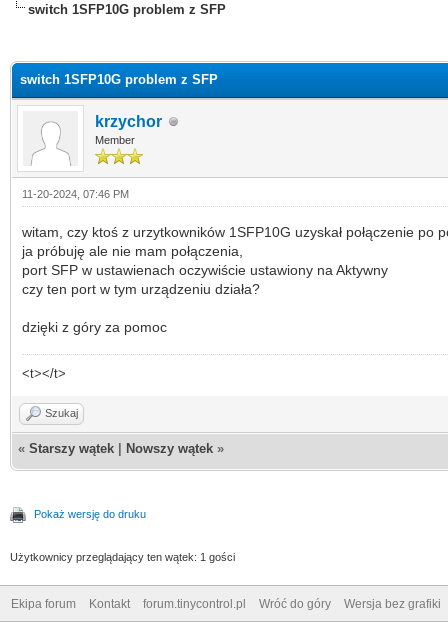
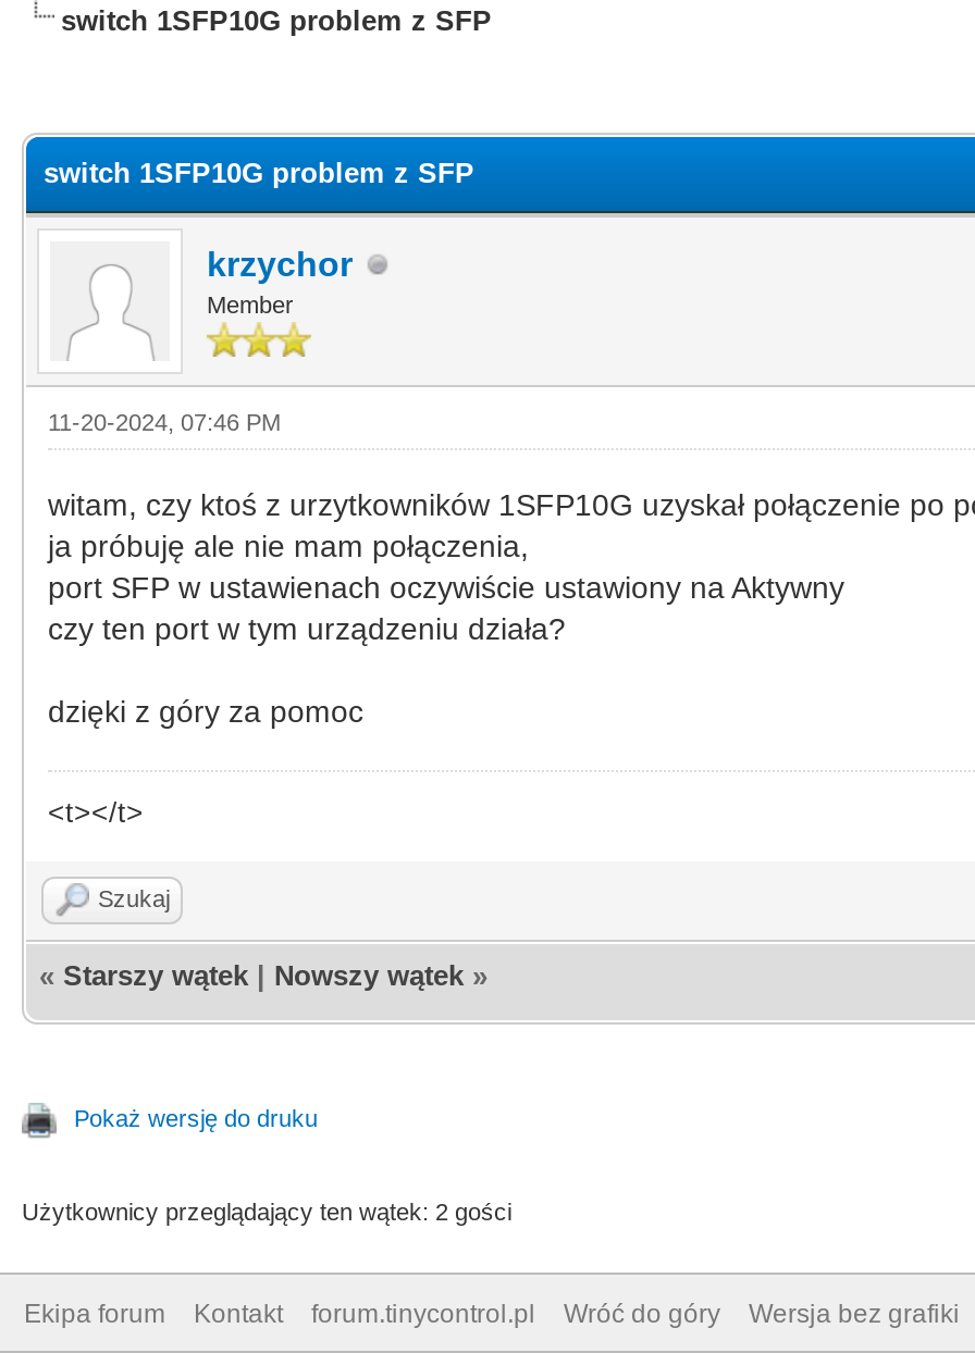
[10,551,235,563] Użytkownicy przeglądający ten wątek: 1 gości -> [22,1199,511,1225] Użytkownicy przeglądający ten wątek: 2 gości

